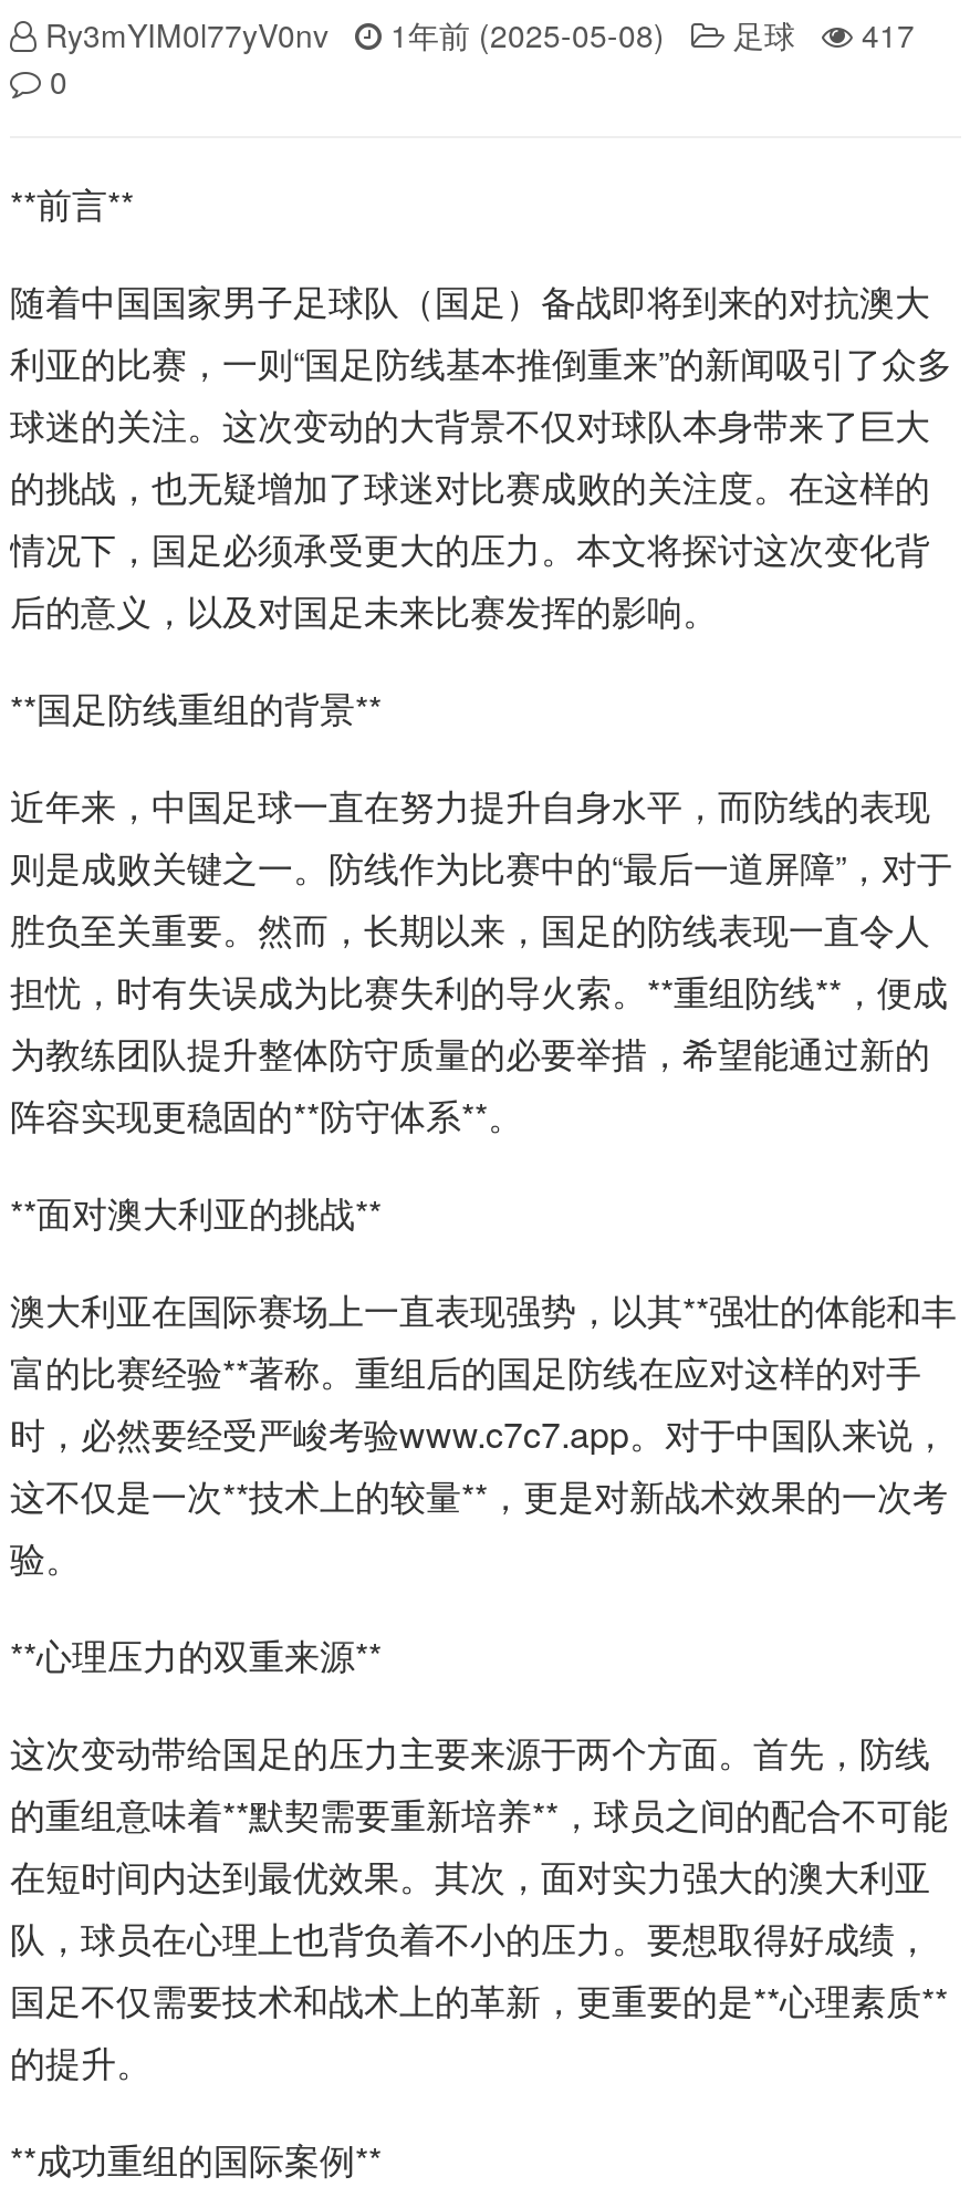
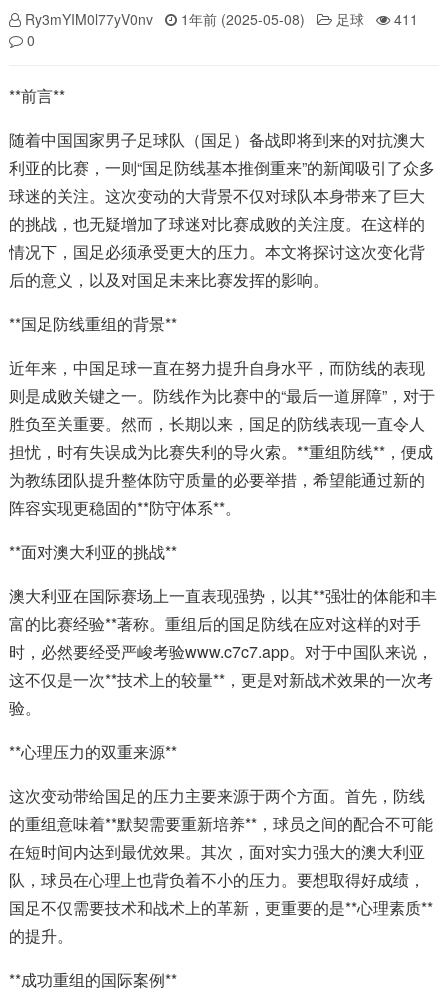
[45,12,915,56] Ry3mYIM0l77yV0nv 1年前 (2025-05-08) 足球 417 -> [25,9,418,29] Ry3mYIM0l77yV0nv 1年前 (2025-05-08) 足球 411

